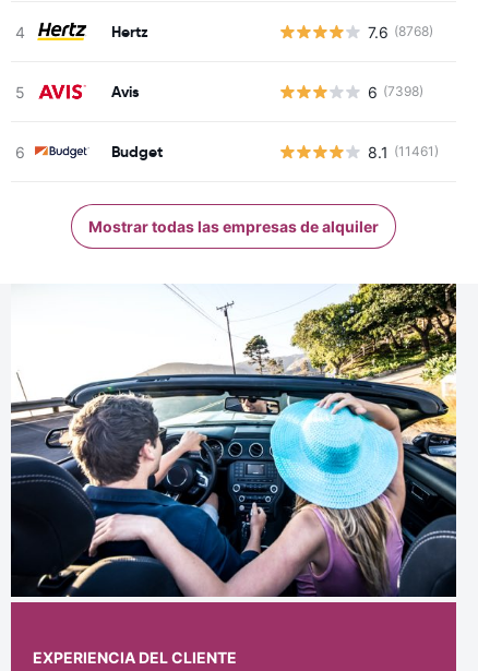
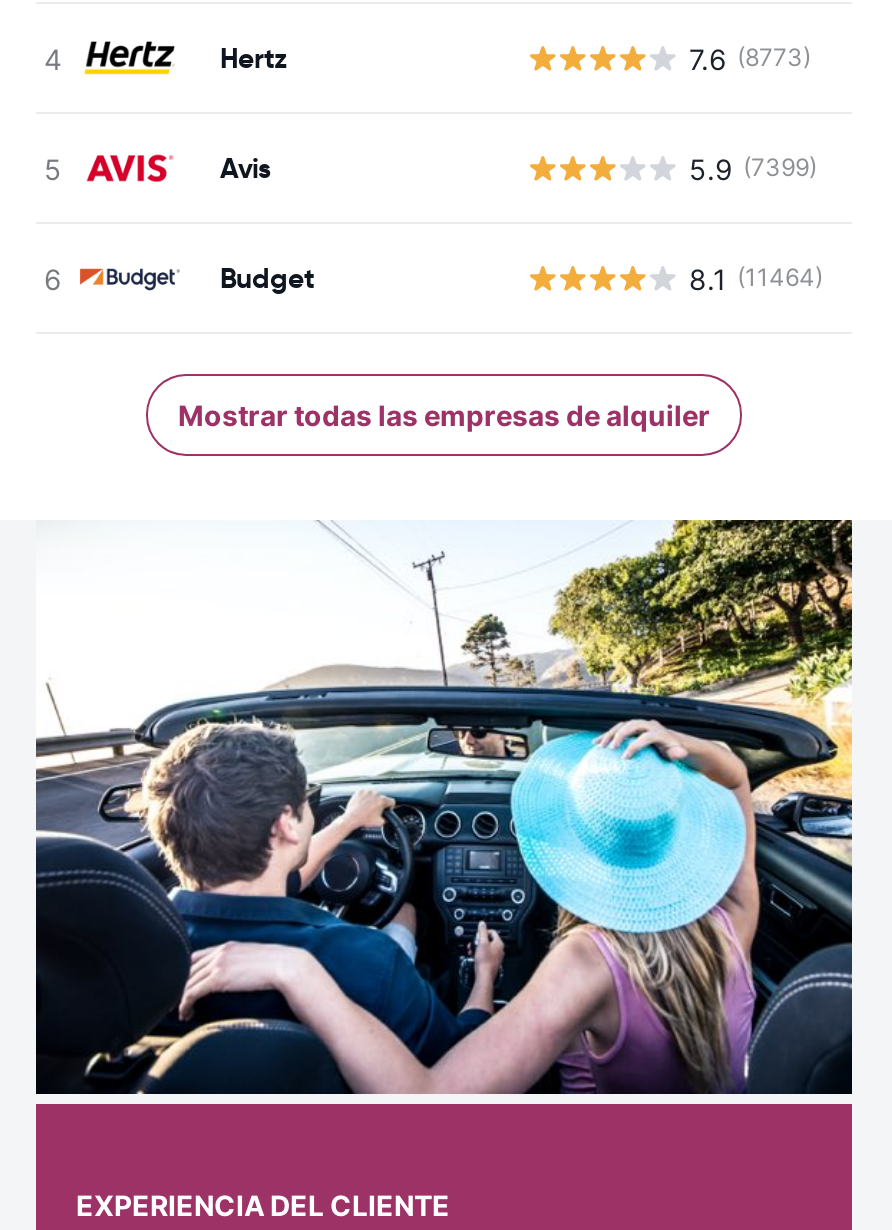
[367,22,433,41] 7.6 (8768) -> [689,41,811,75] 7.6 (8773)
[367,82,423,101] 6 (7398) -> [689,151,817,185] 5.9 (7399)
[367,142,438,161] 8.1 (11461) -> [689,261,823,295] 8.1 (11464)

